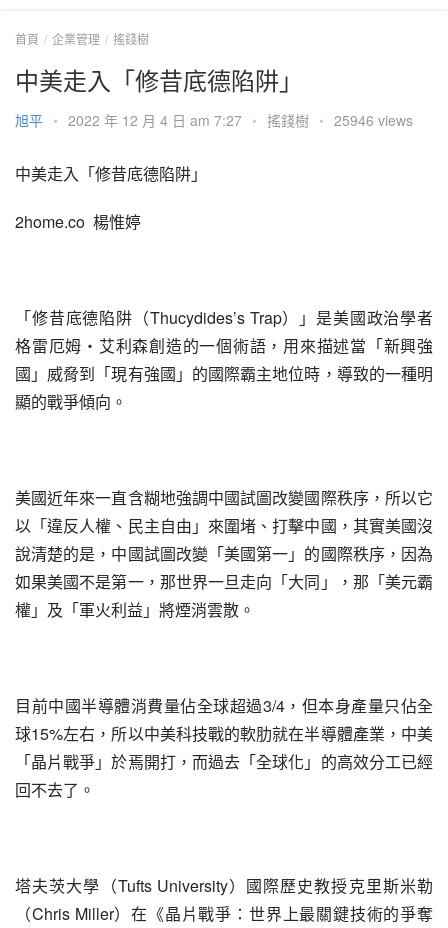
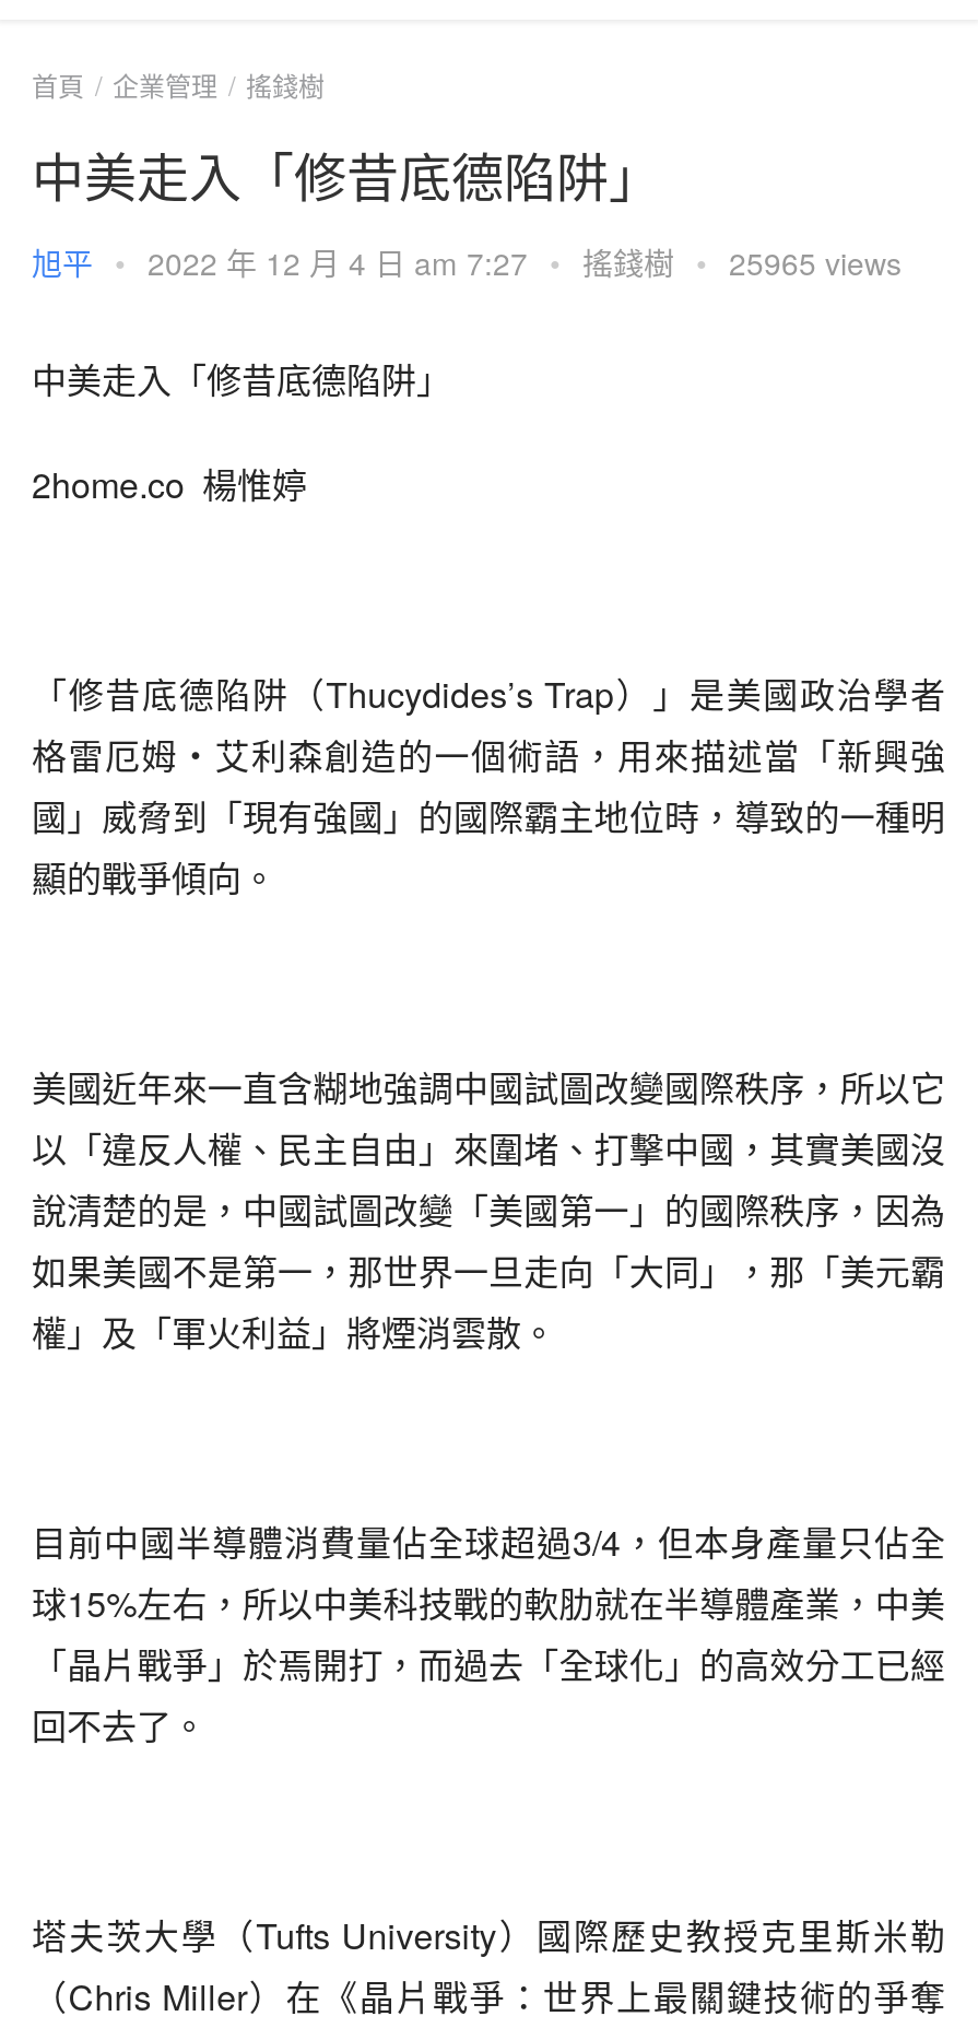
[15,110,413,130] 旭平 • 2022 年 12 月 4 日 am 7:27 • 搖錢樹 • 25946 views -> [32,240,902,284] 旭平 • 2022 年 12 月 4 日 am 7:27 • 搖錢樹 • 25965 views

